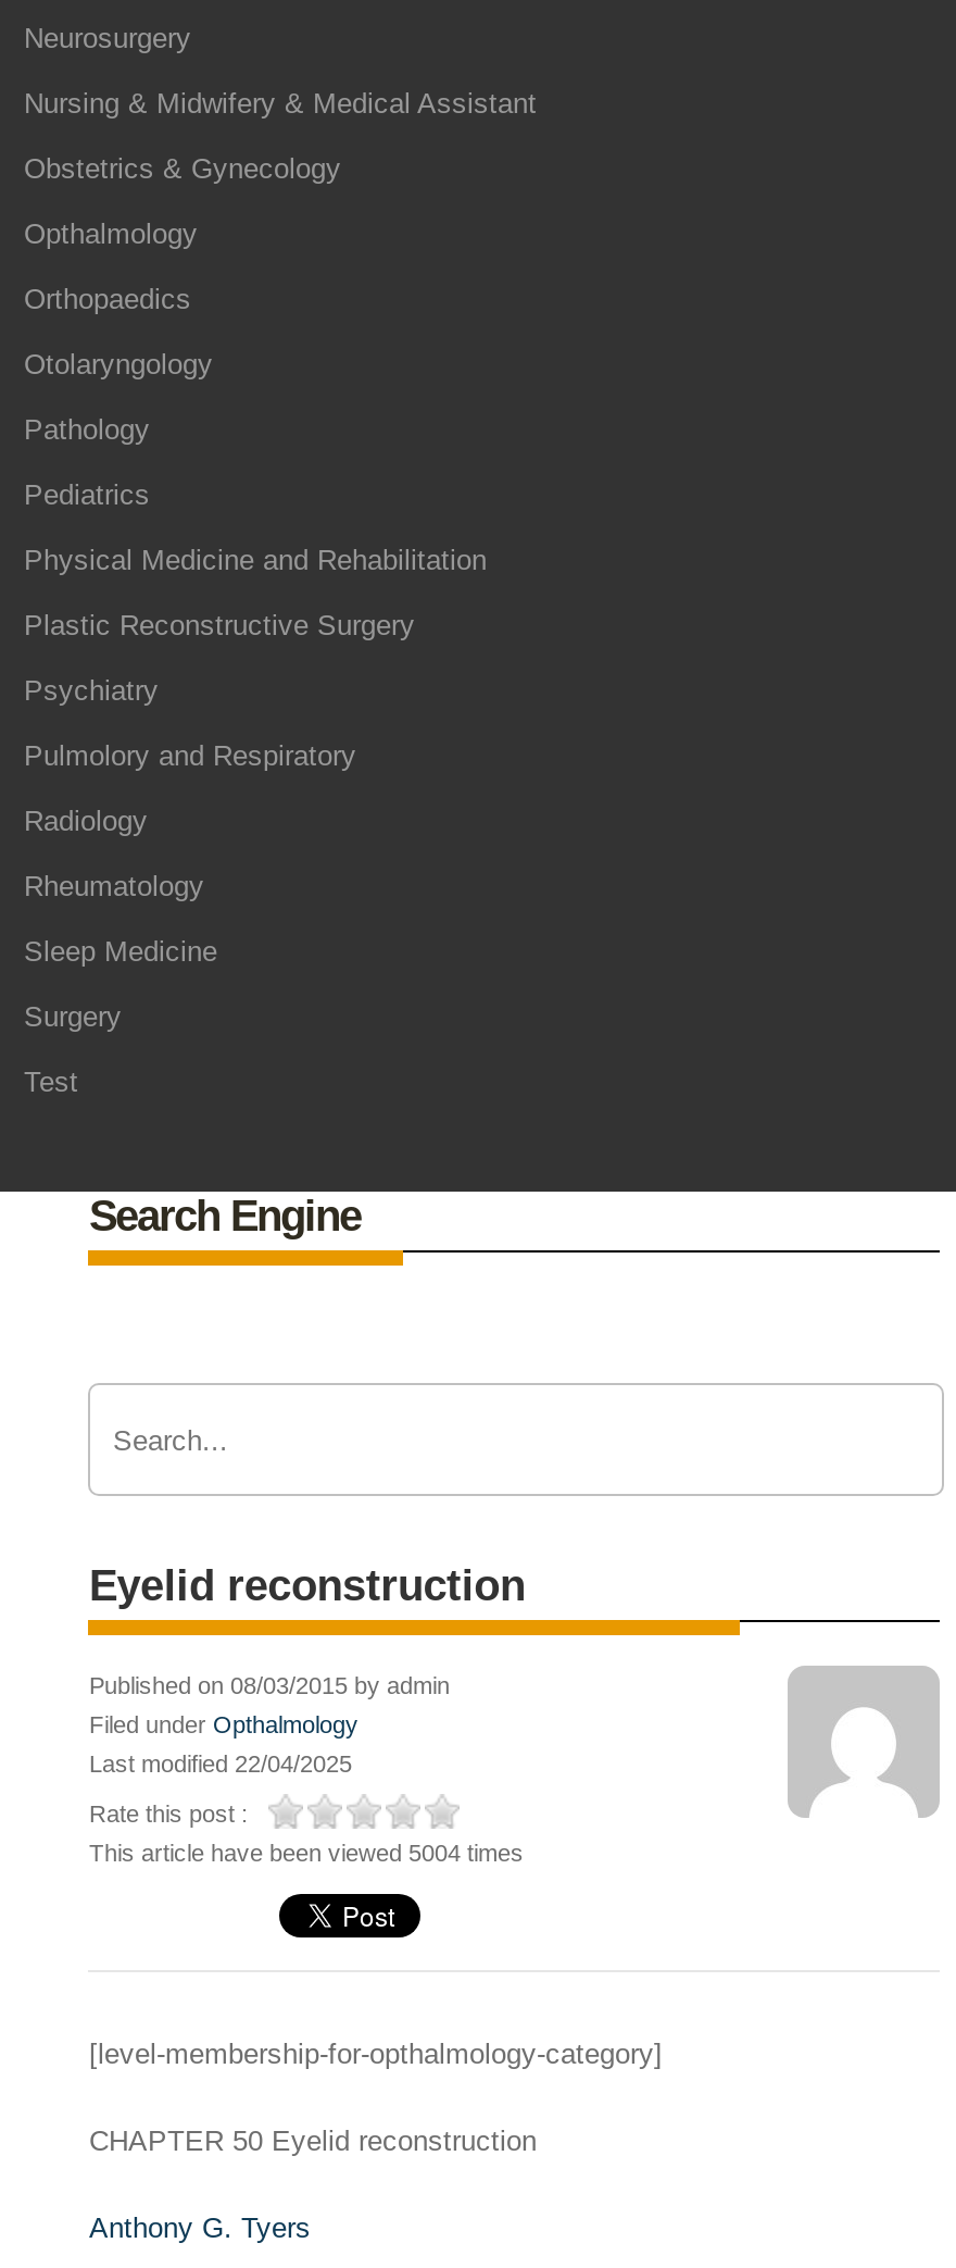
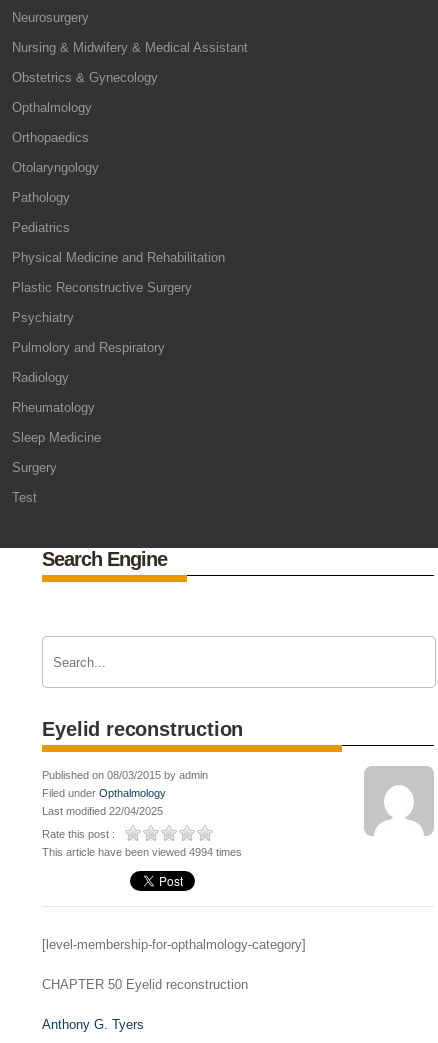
[89,1840,524,1866] This article have been viewed 5004 times -> [42,846,242,858] This article have been viewed 4994 times

